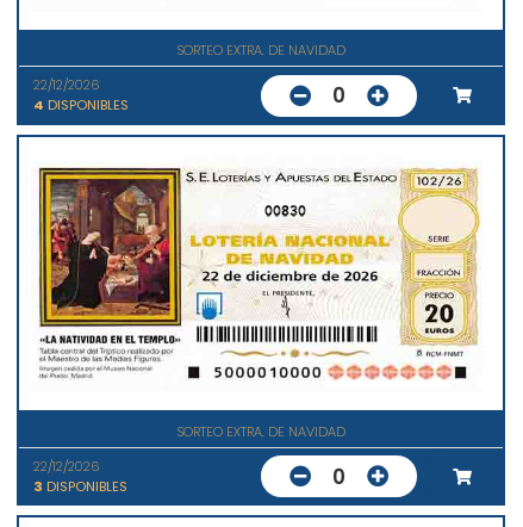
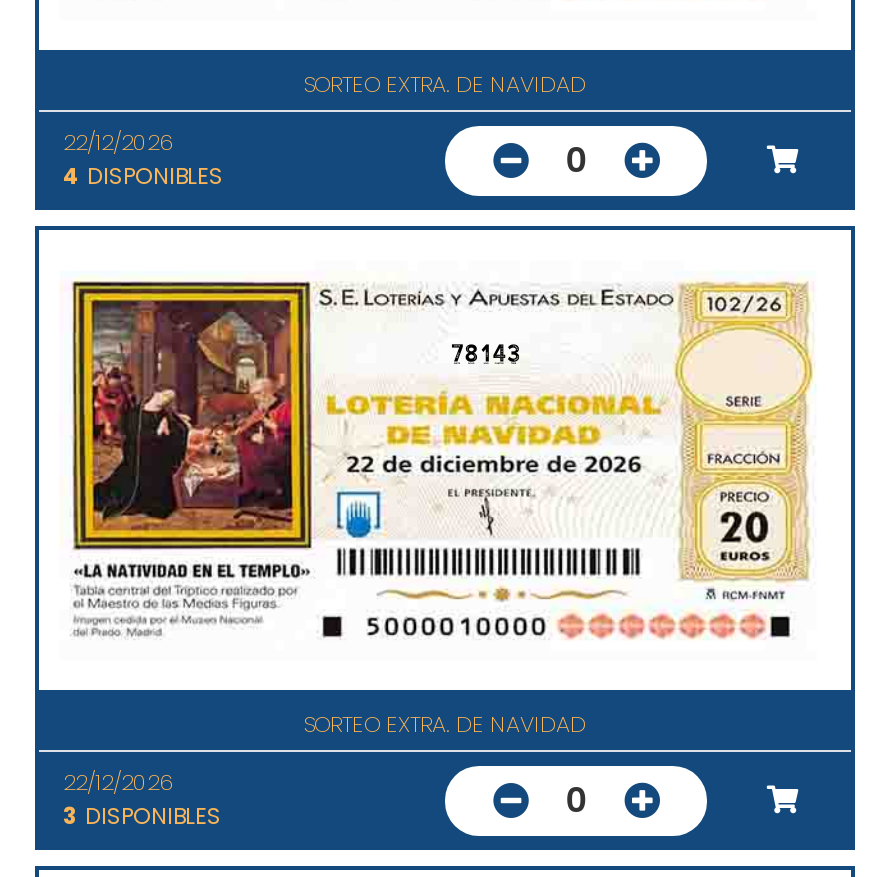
[264,201,306,220] 00830 -> [451,338,521,370] 78143

